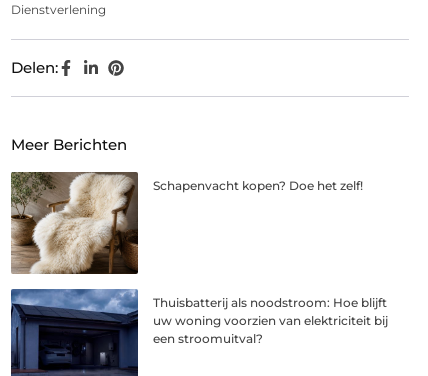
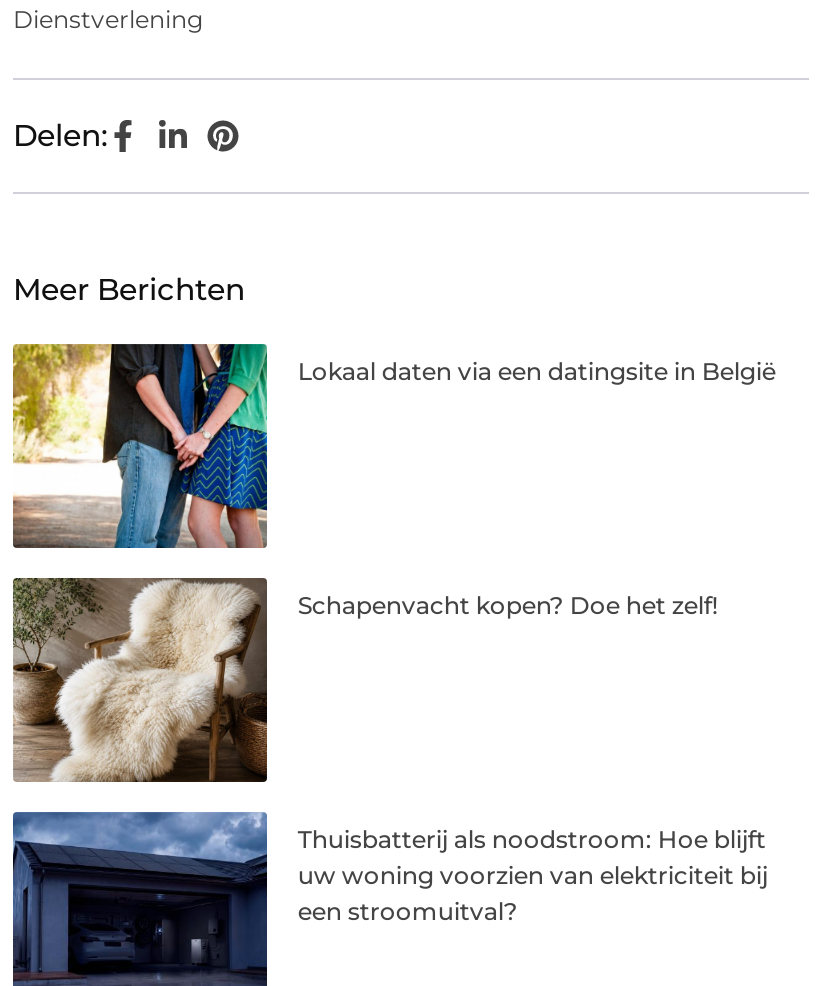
none -> [13,342,776,550] [image] | Lokaal daten via een datingsite in België

